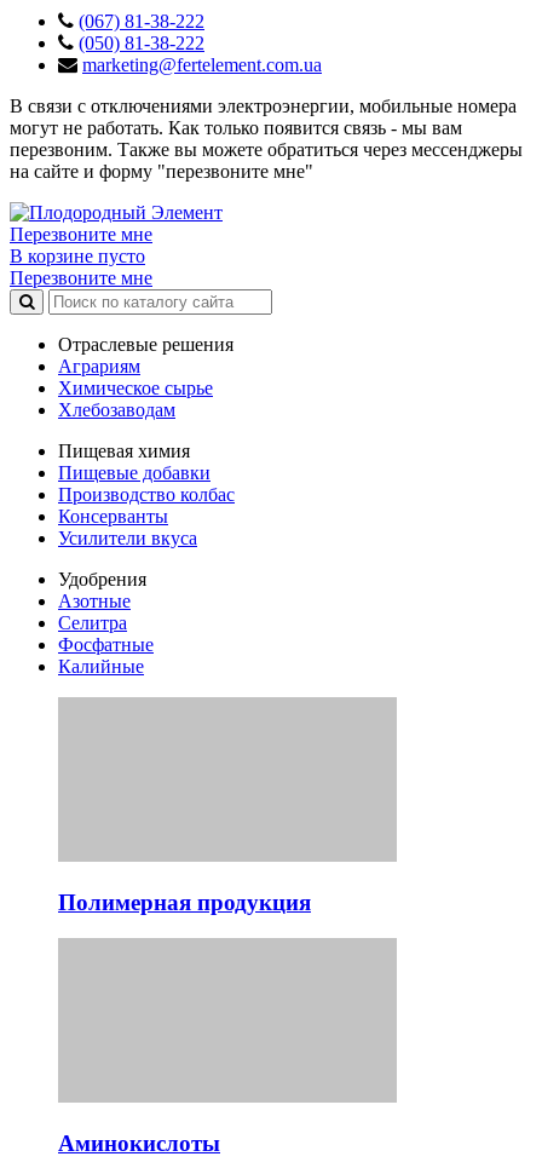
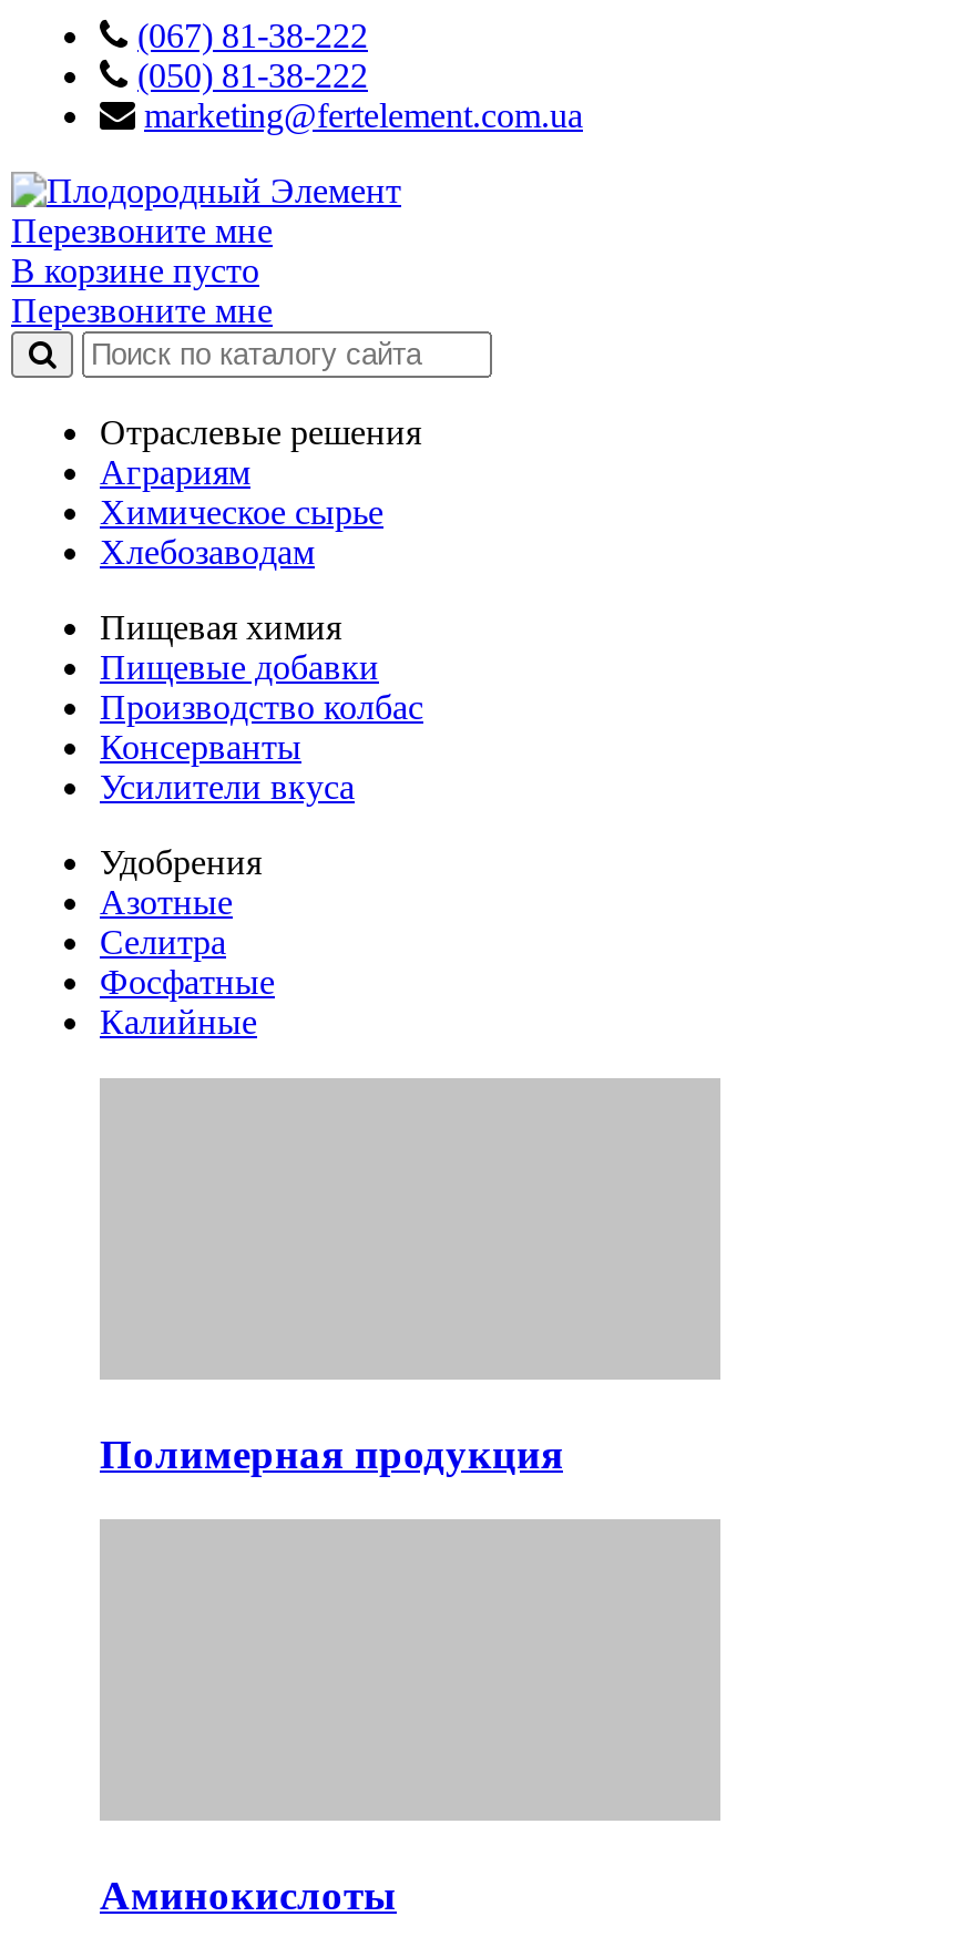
[10,96,523,182] В связи с отключениями электроэнергии, мобильные номера | могут не работать. Как только появится связь - мы вам | перезвоним. Также вы можете обратиться через мессенджеры | на сайте и форму "перезвоните мне" -> none

